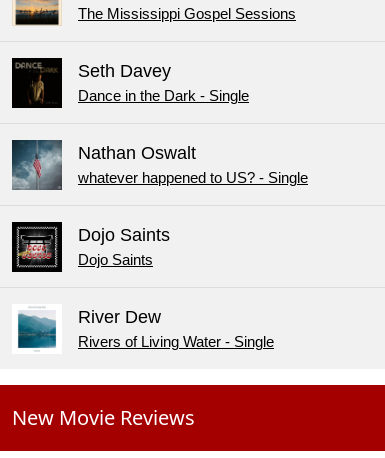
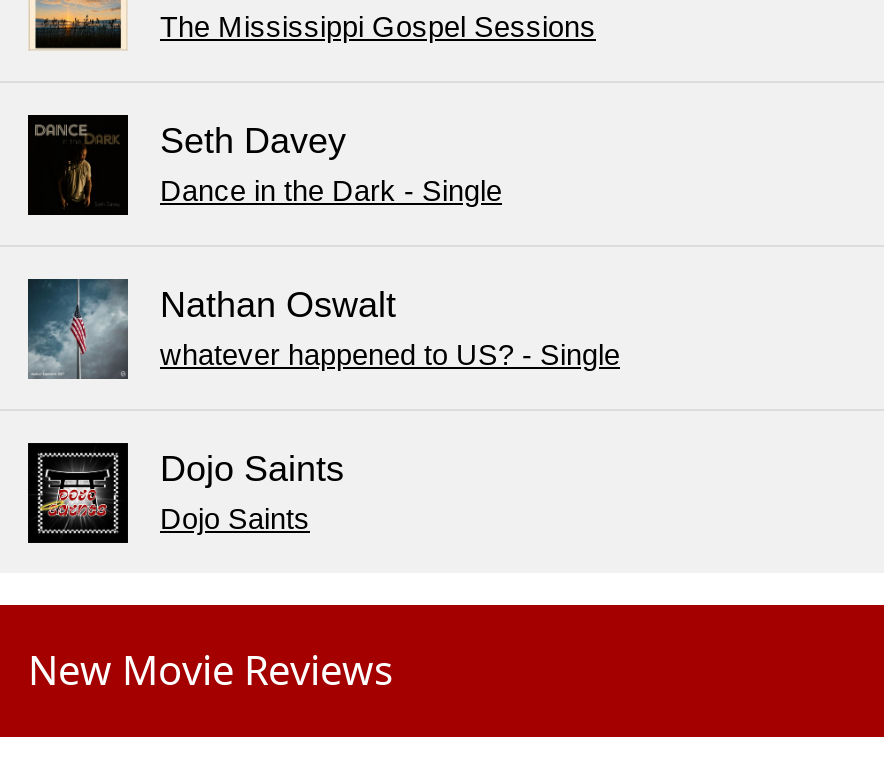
[12,303,274,354] [image] | River Dew | Rivers of Living Water - Single -> none

